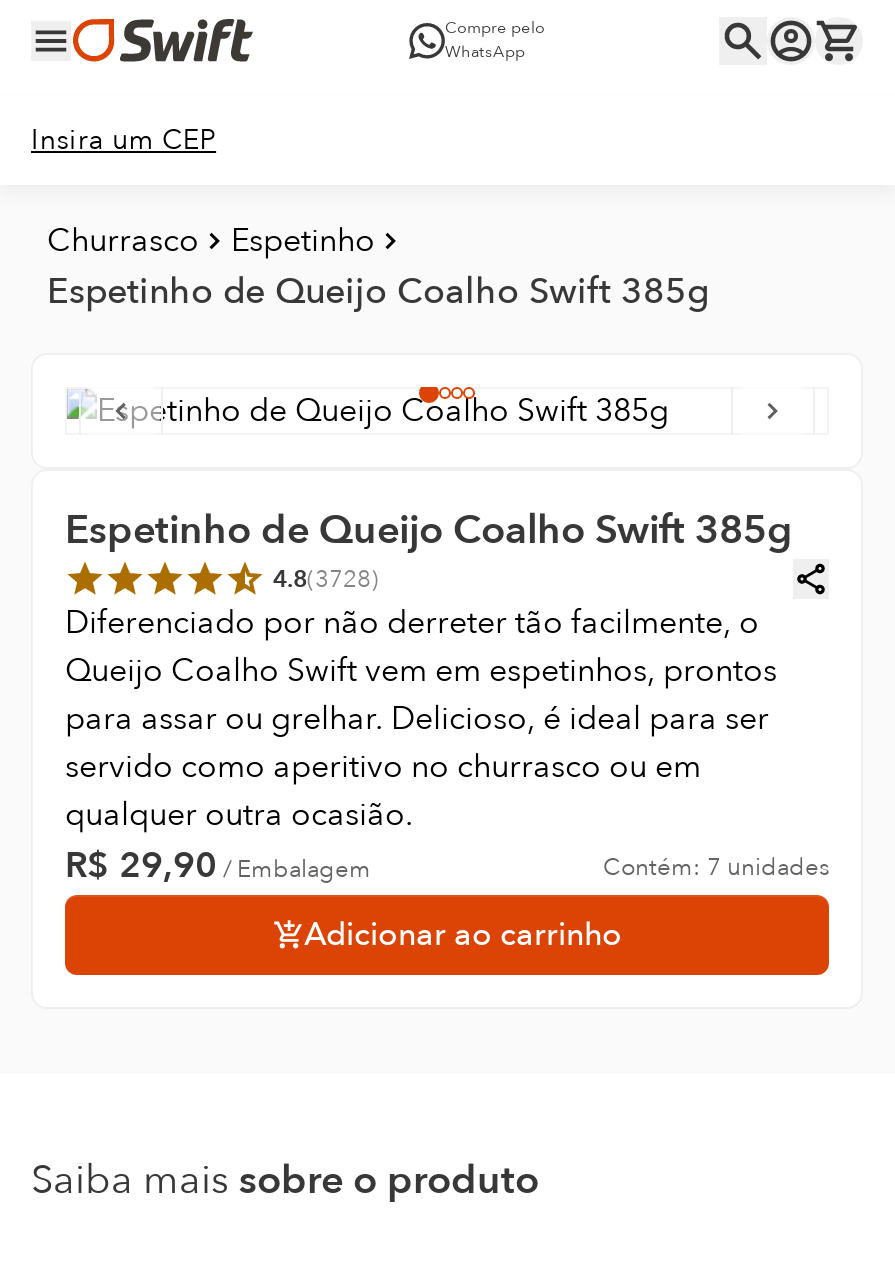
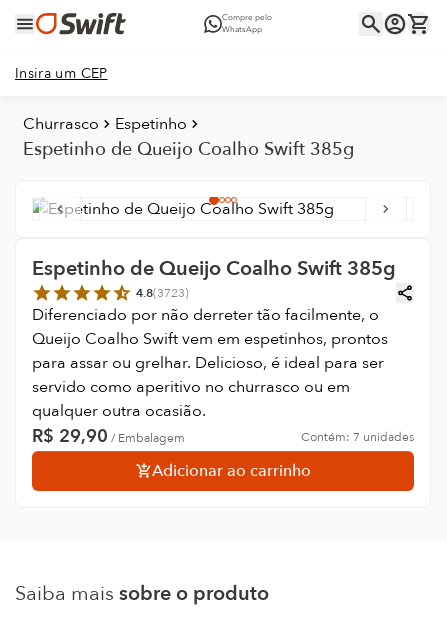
[273,563,379,595] 4.8(3728) -> [136,285,189,301] 4.8(3723)

